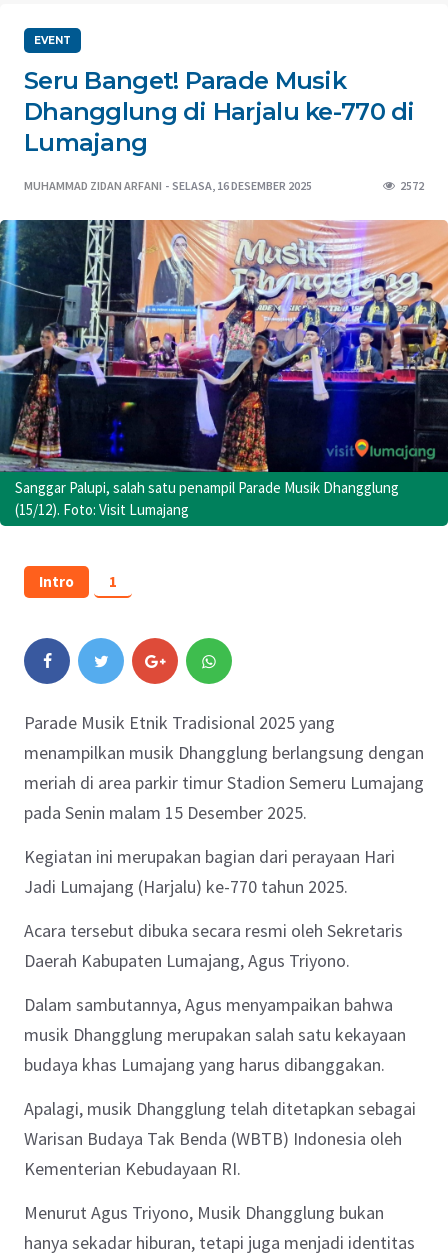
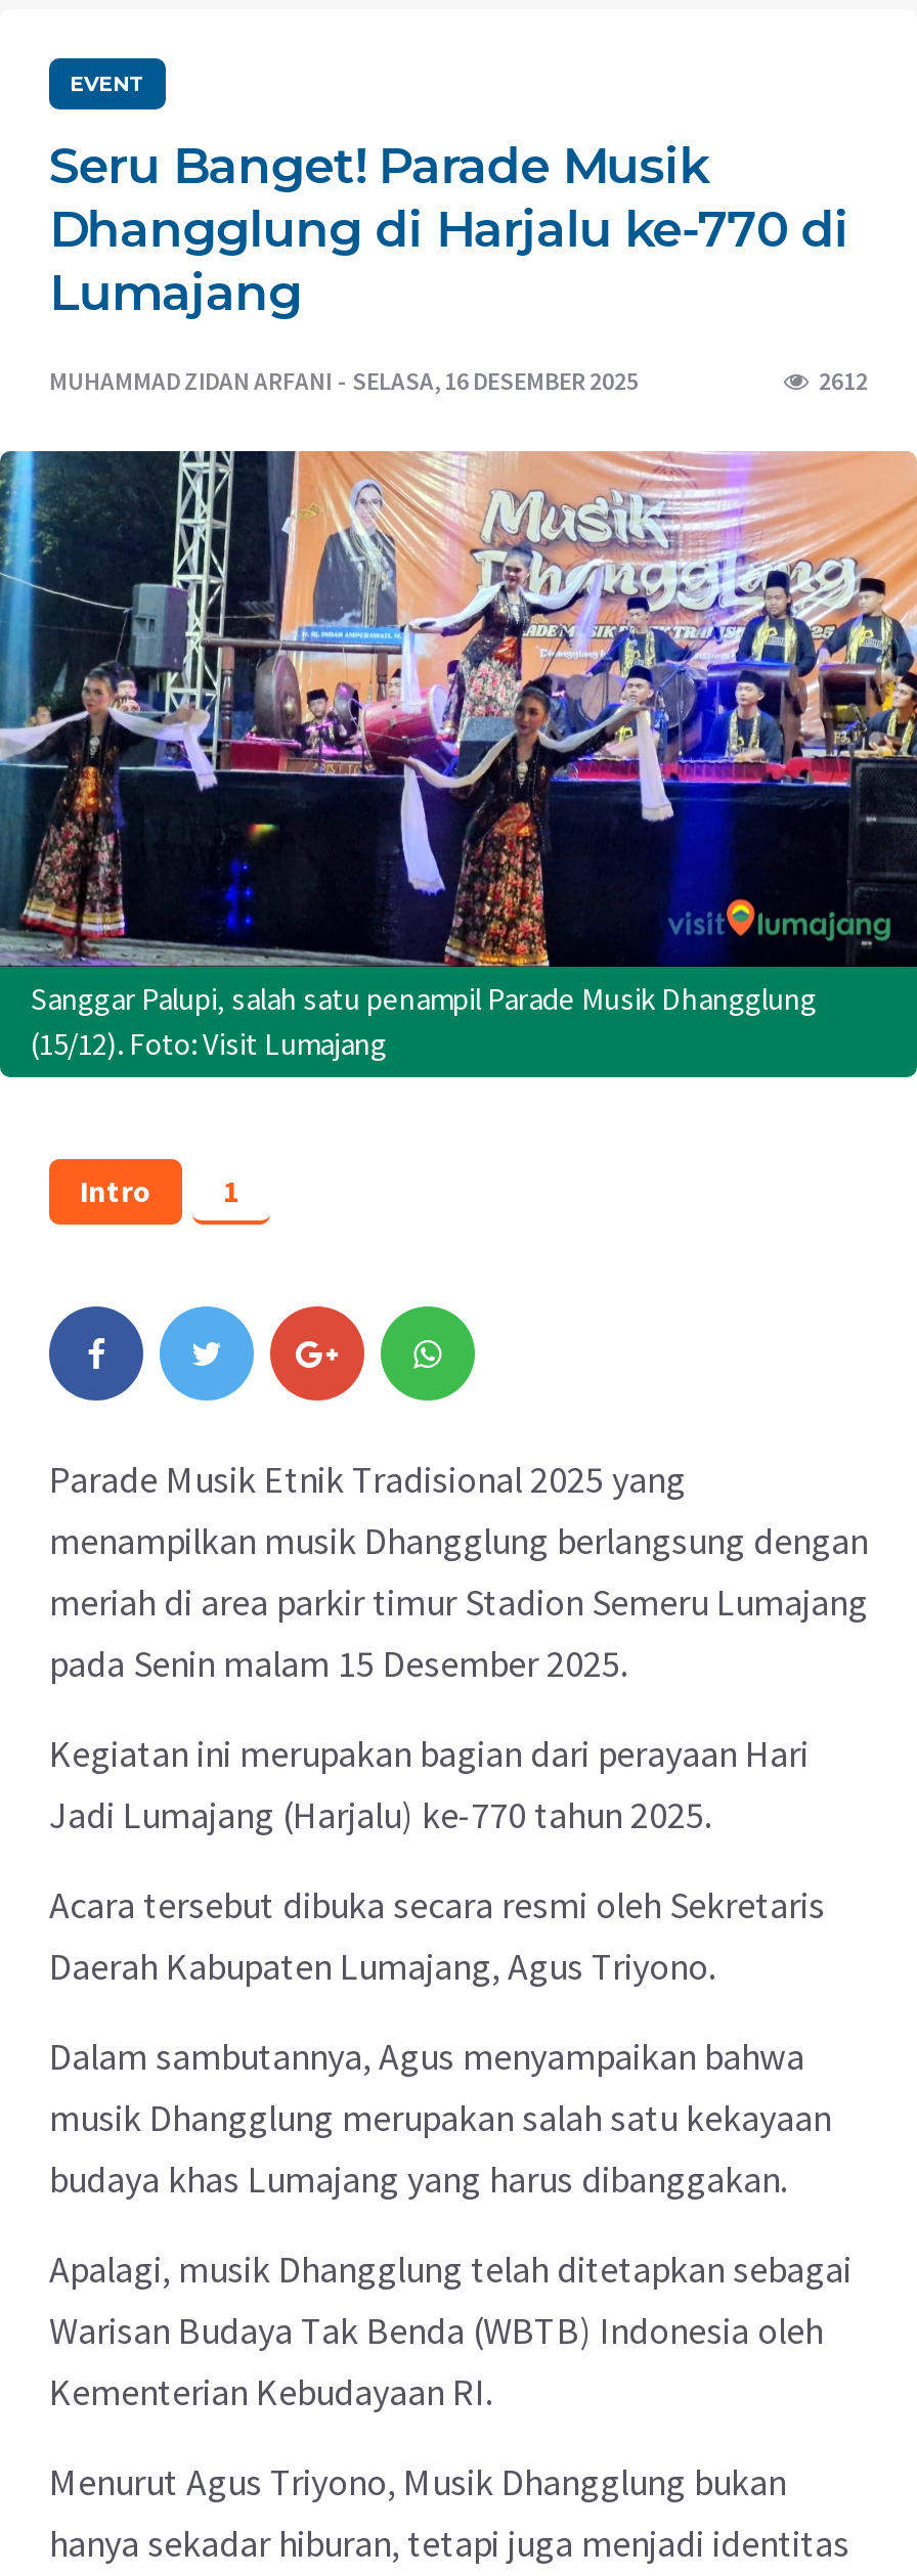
[400,178,424,193] 2572 -> [819,365,868,396] 2612

